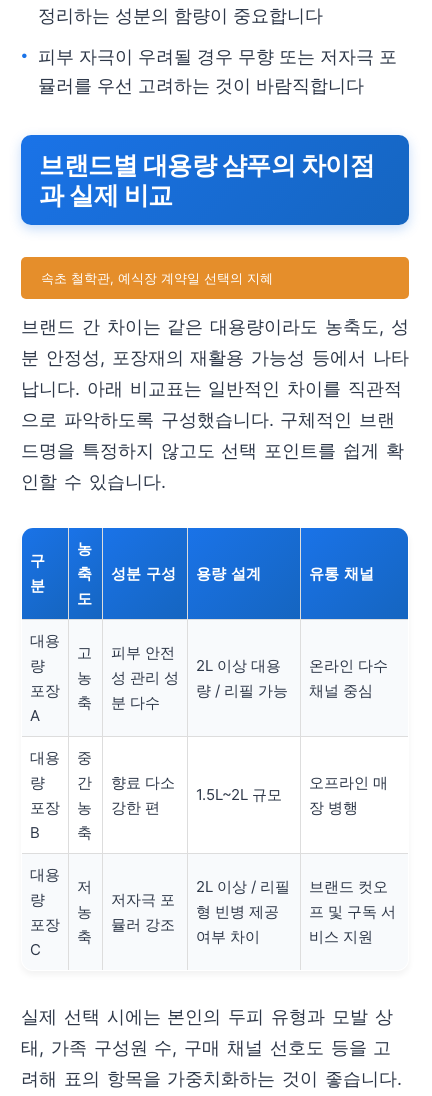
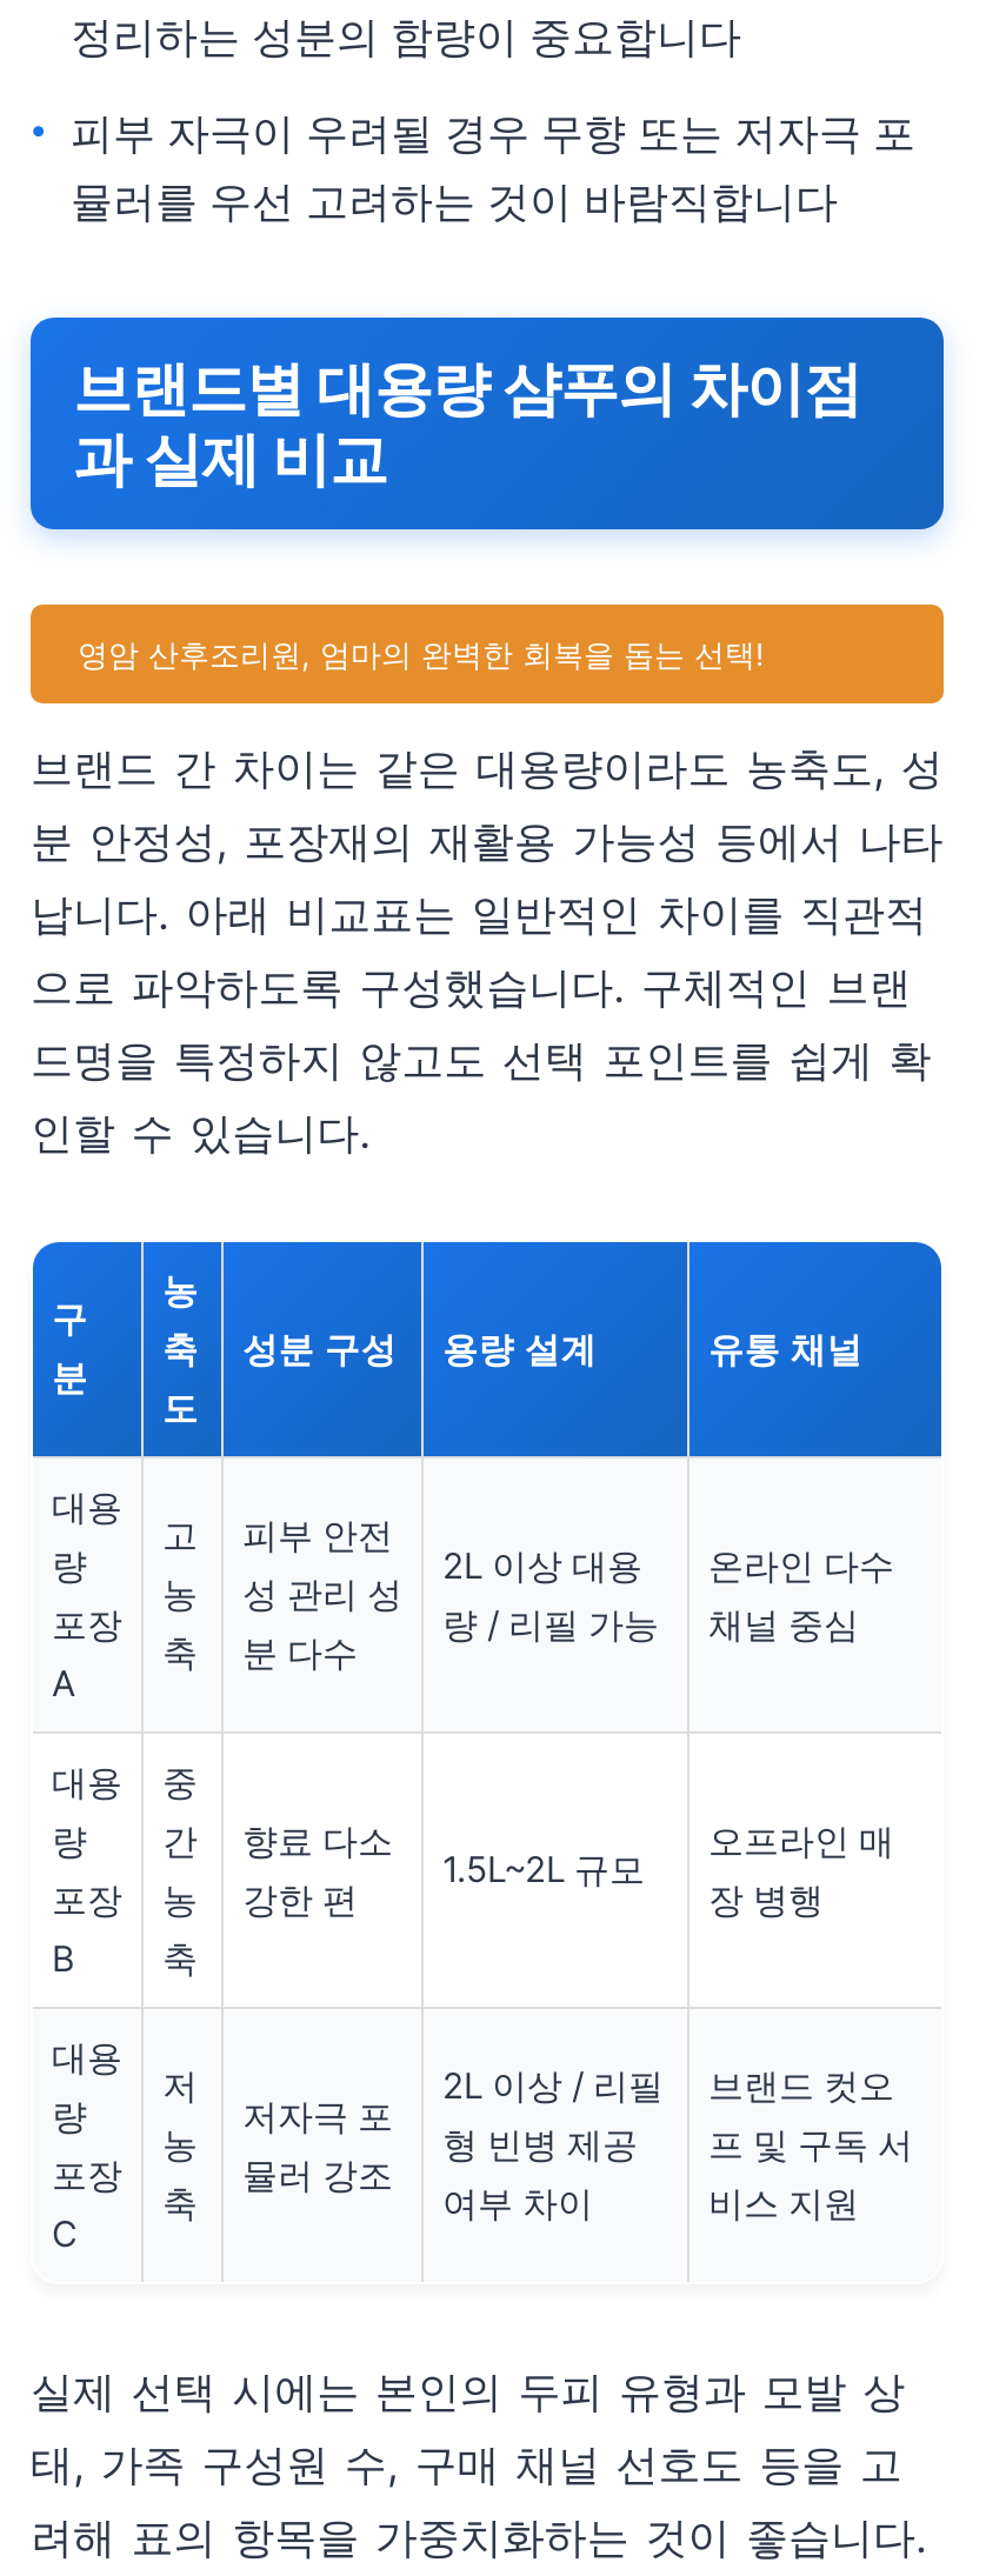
[41,270,273,286] 속초 철학관, 예식장 계약일 선택의 지혜 -> [78,635,765,673] 영암 산후조리원, 엄마의 완벽한 회복을 돕는 선택!

